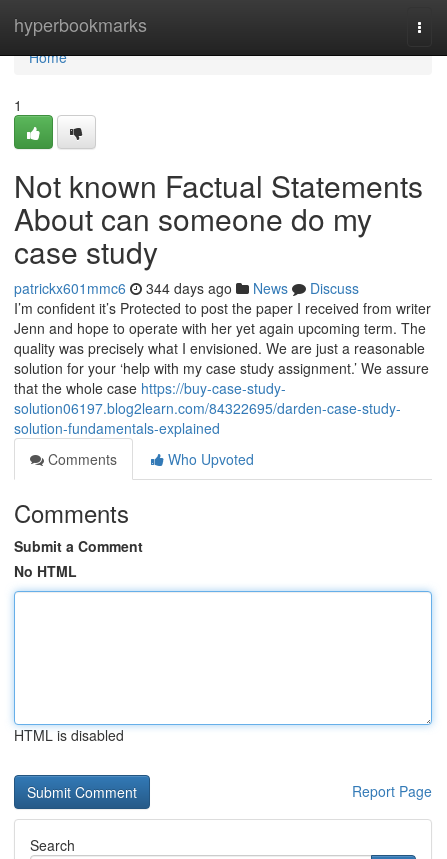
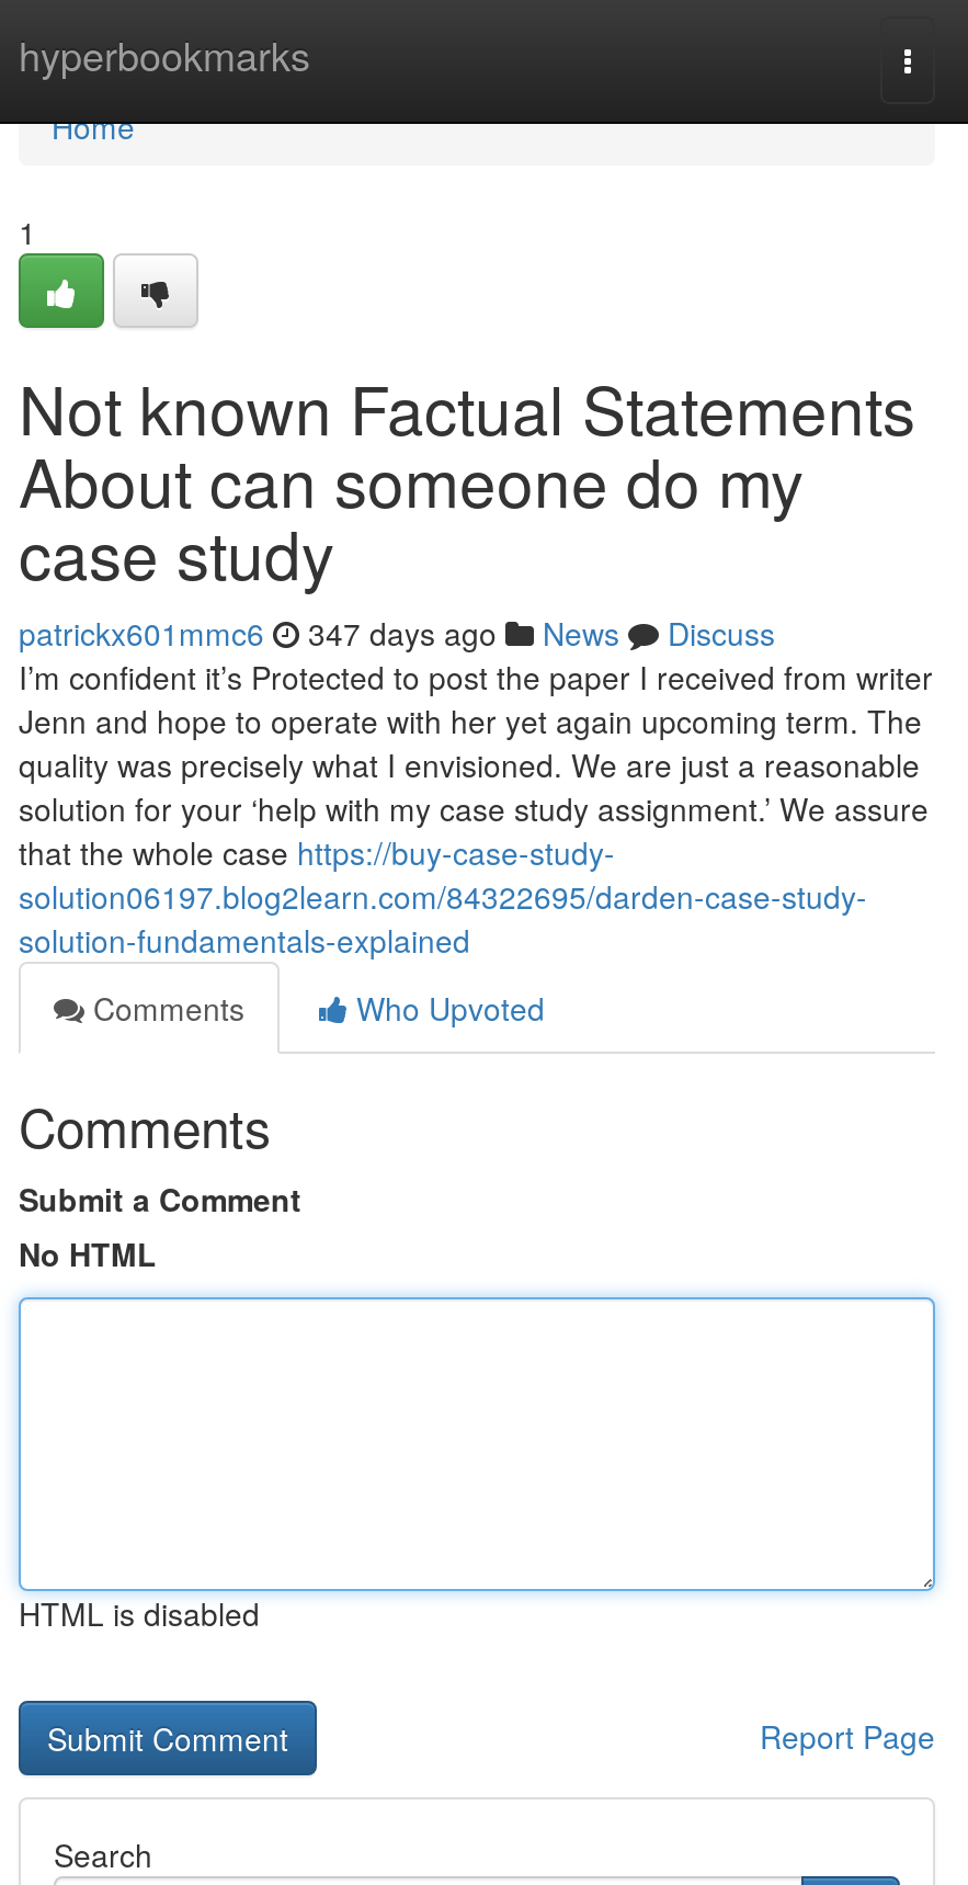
[14,278,359,298] patrickx601mmc6 344 days ago News Discuss -> [19,611,775,655] patrickx601mmc6 347 days ago News Discuss

